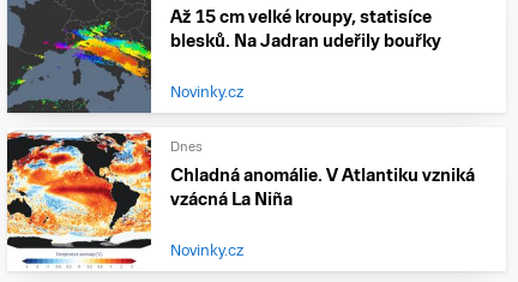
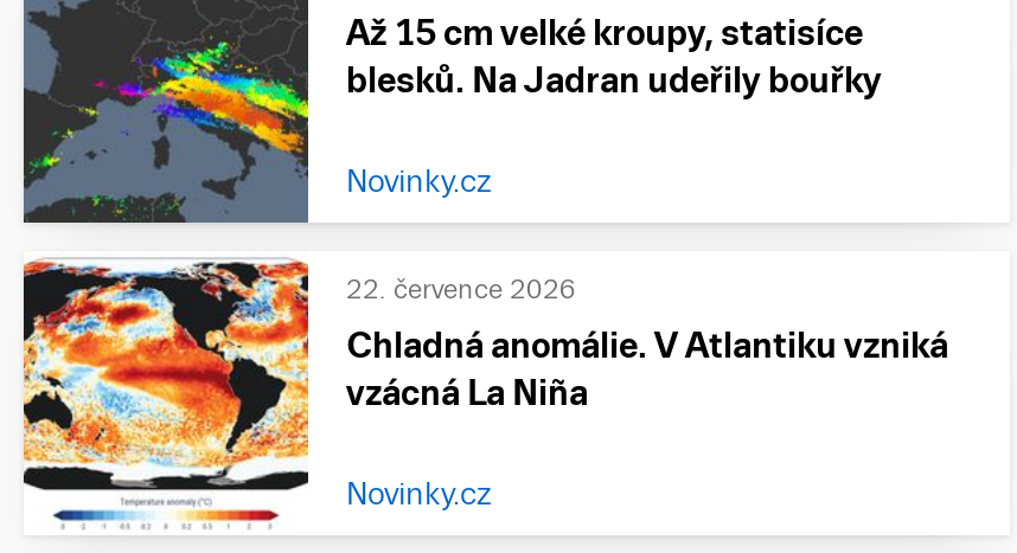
[170,139,203,154] Dnes -> [346,275,576,303] 22. července 2026

